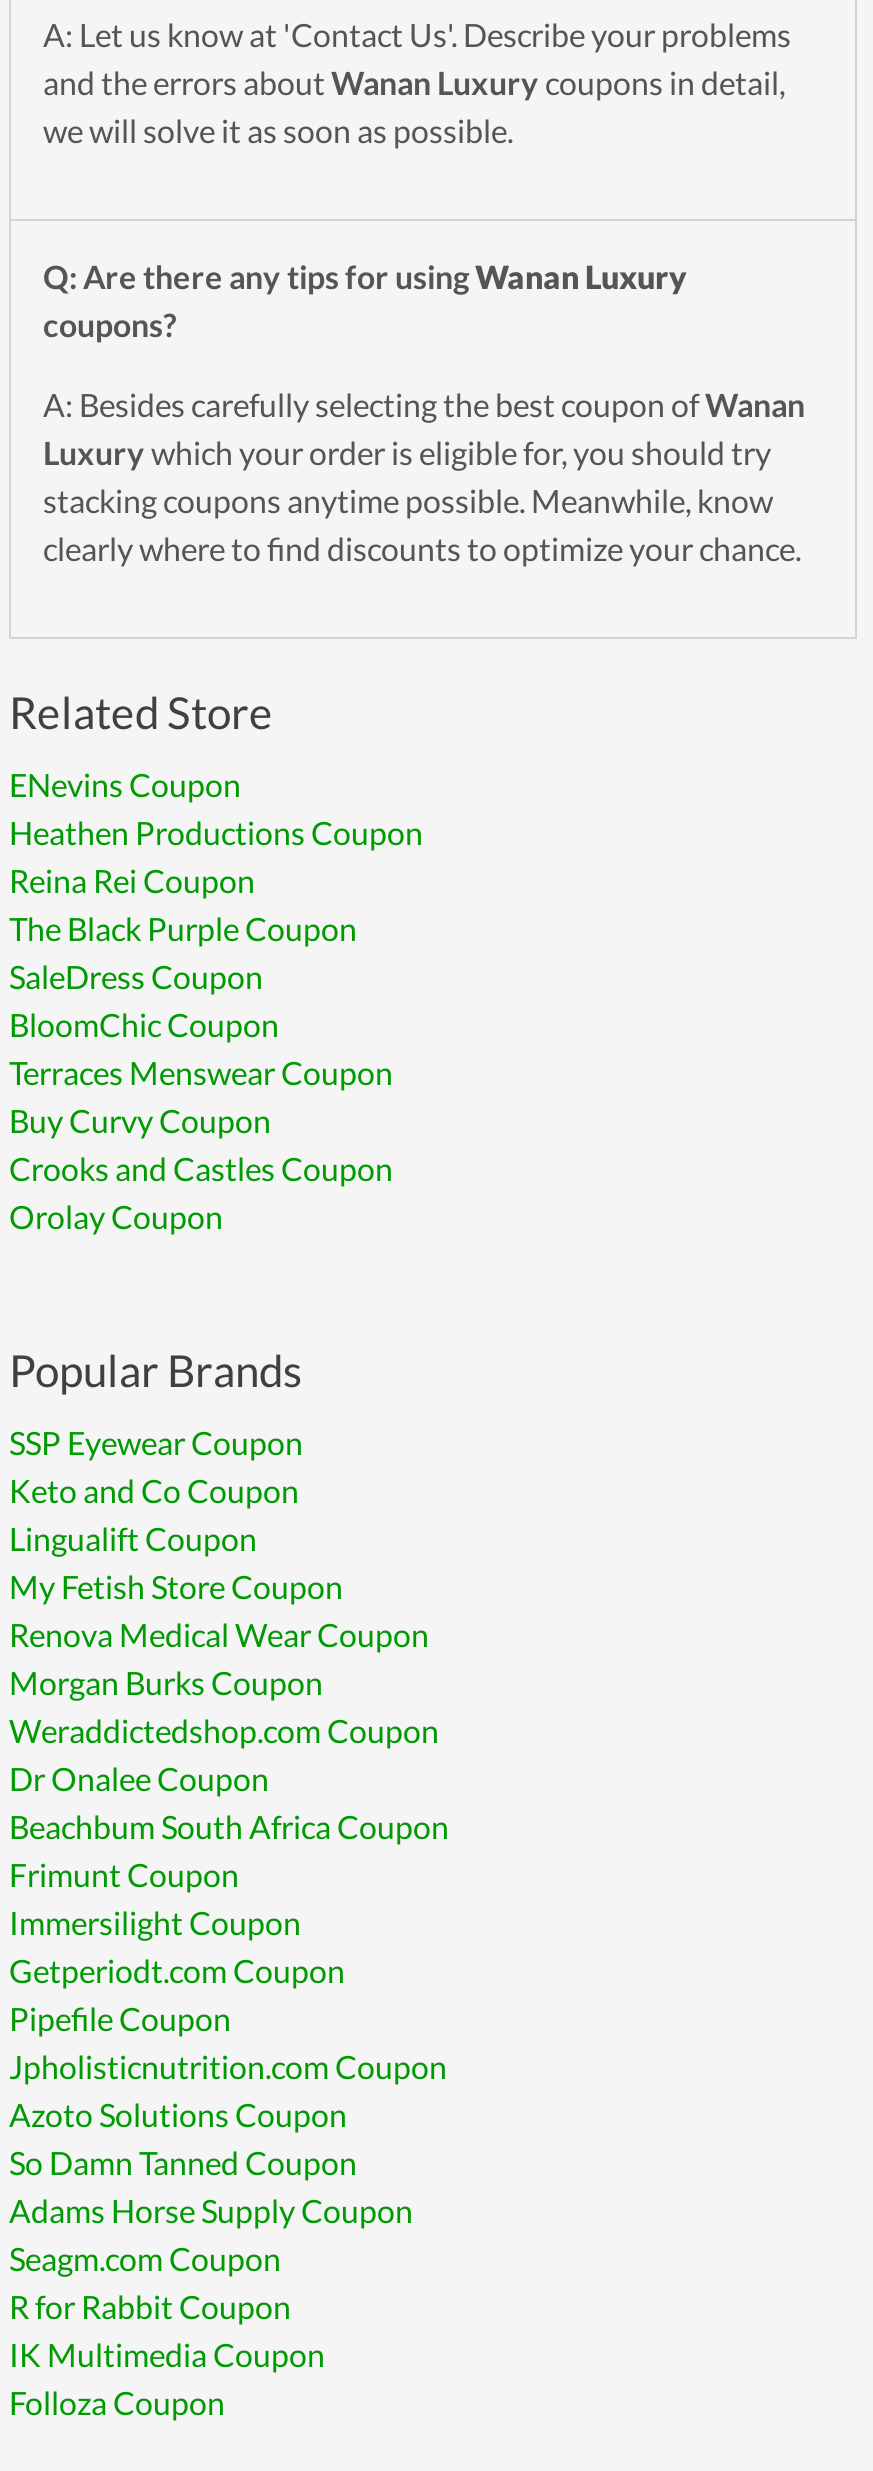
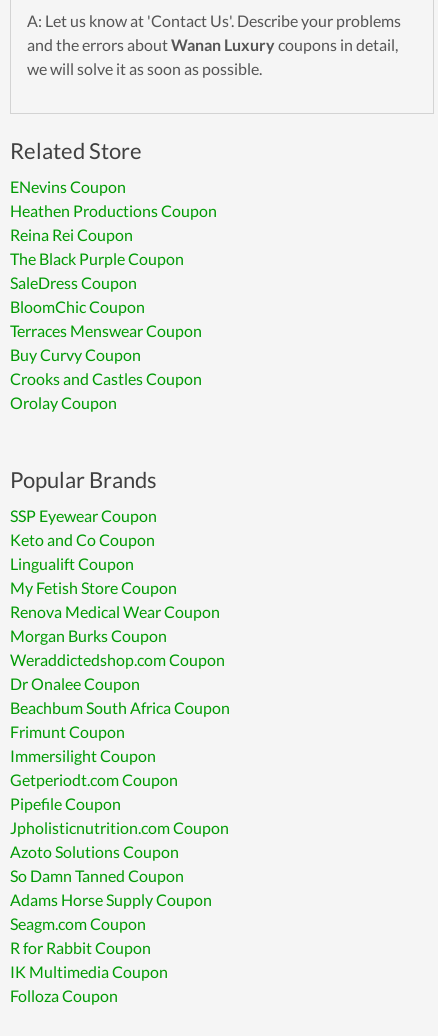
[43,258,805,568] Q: Are there any tips for usingWanan Luxury | coupons? | A: Besides carefully selecting the best coupon ofWanan | Luxury which your order is eligible for, you should try | stacking coupons anytime possible. Meanwhile, know | clearly where to find discounts to optimize your chance. -> none

